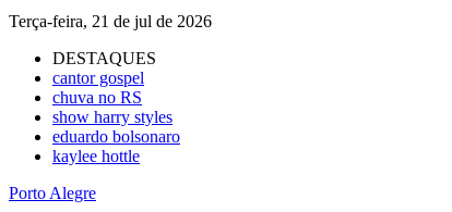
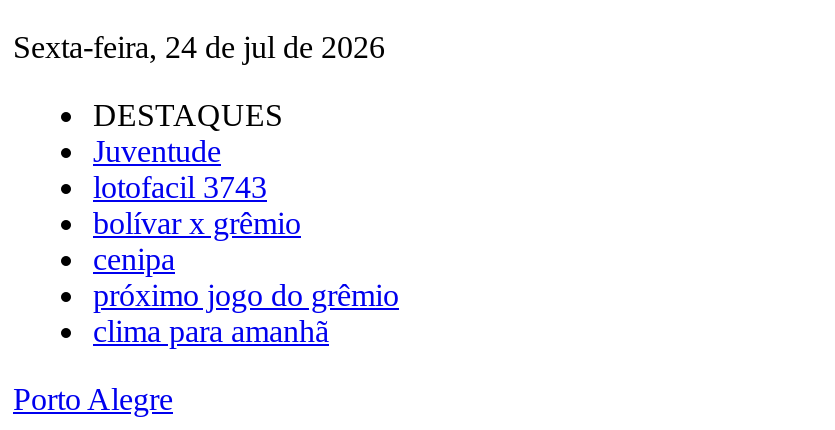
[9,12,212,30] Terça-feira, 21 de jul de 2026 -> [13,30,385,64] Sexta-feira, 24 de jul de 2026
[52,68,180,165] cantor gospel | chuva no RS | show harry styles | eduardo bolsonaro | kaylee hottle -> [93,134,399,348] Juventude | lotofacil 3743 | bolívar x grêmio | cenipa | próximo jogo do grêmio | clima para amanhã

